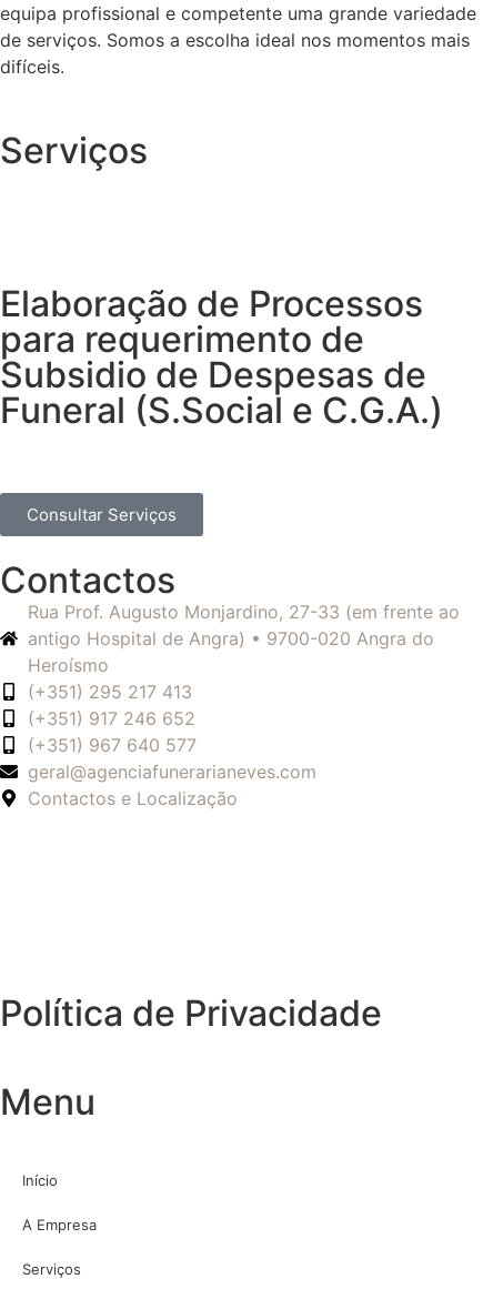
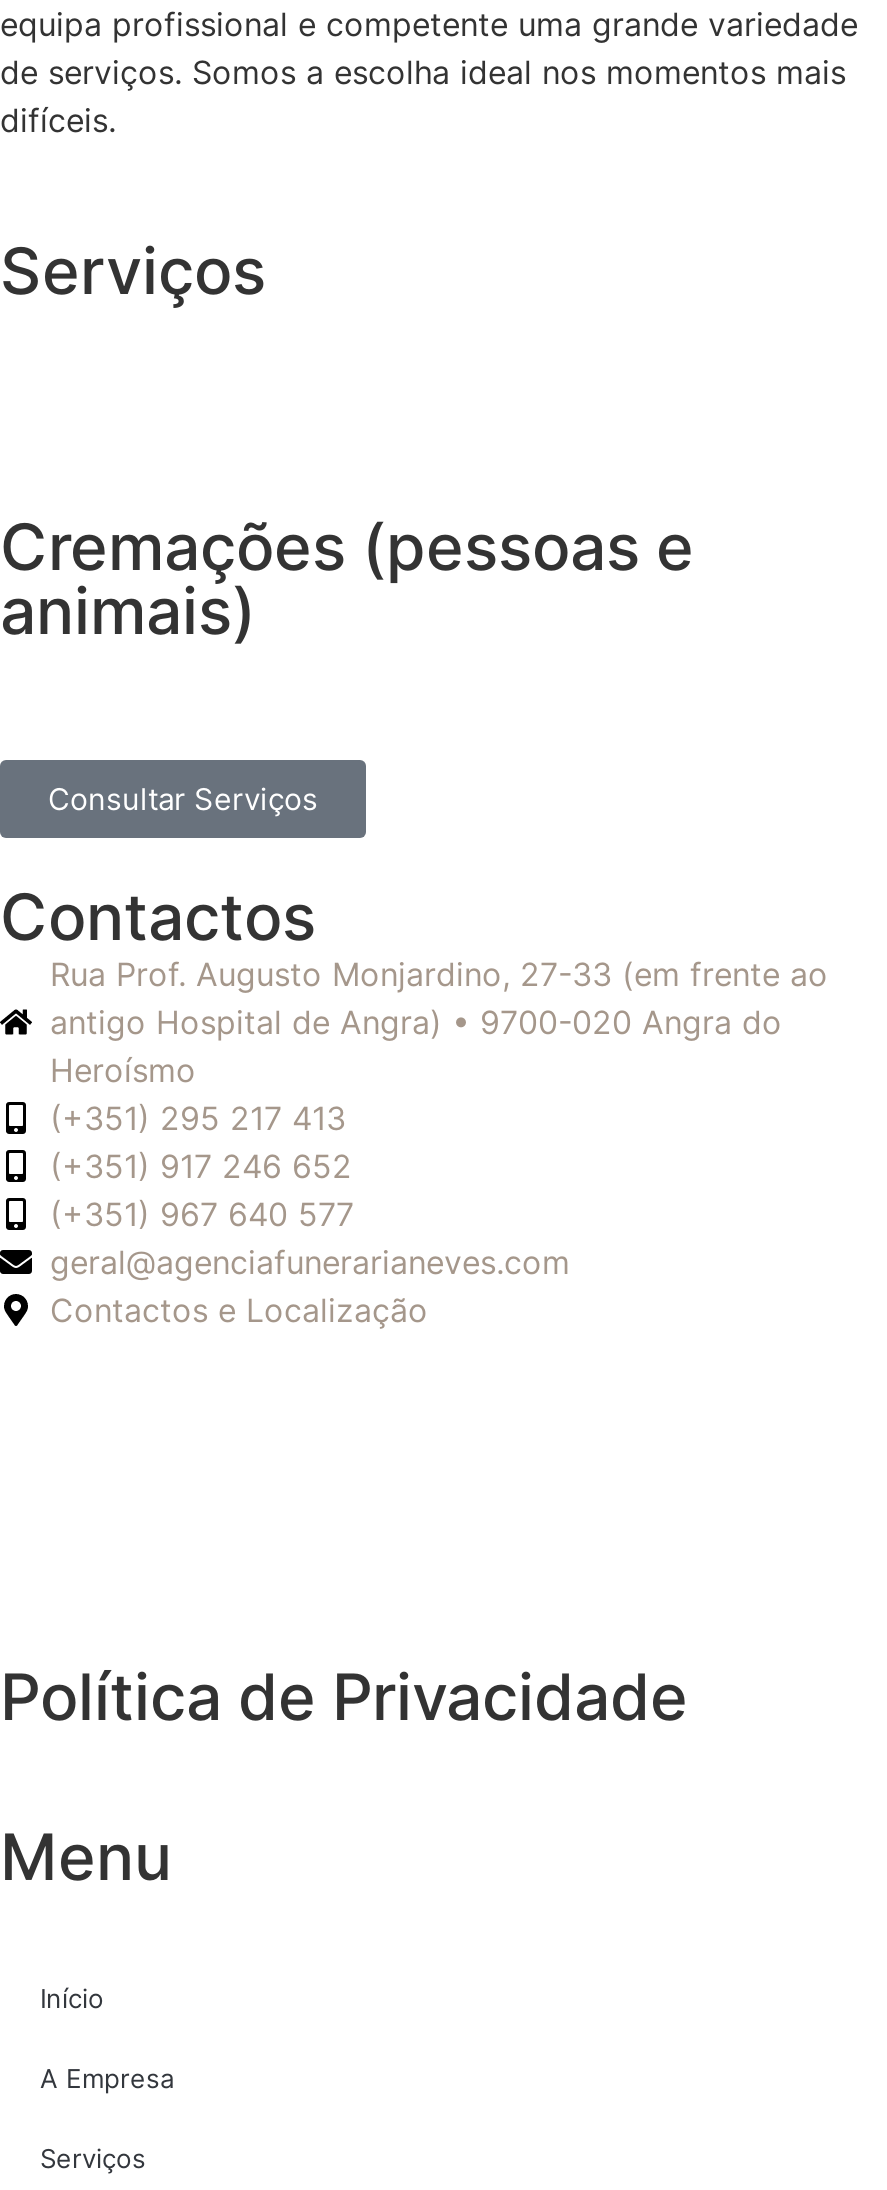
[0,282,443,432] Elaboração de Processos | para requerimento de | Subsidio de Despesas de | Funeral (S.Social e C.G.A.) -> [0,508,694,650] Cremações (pessoas e | animais)

